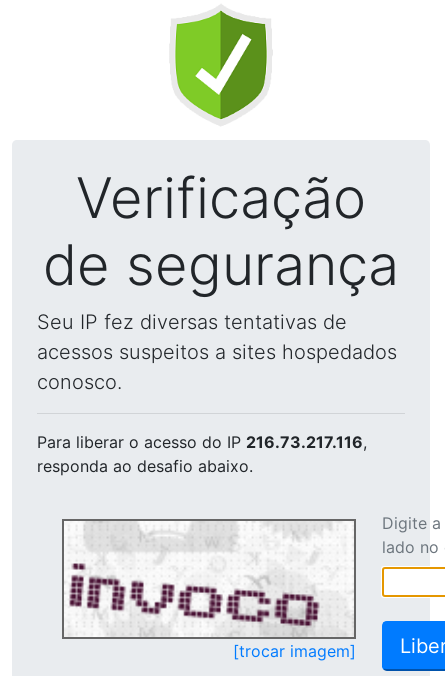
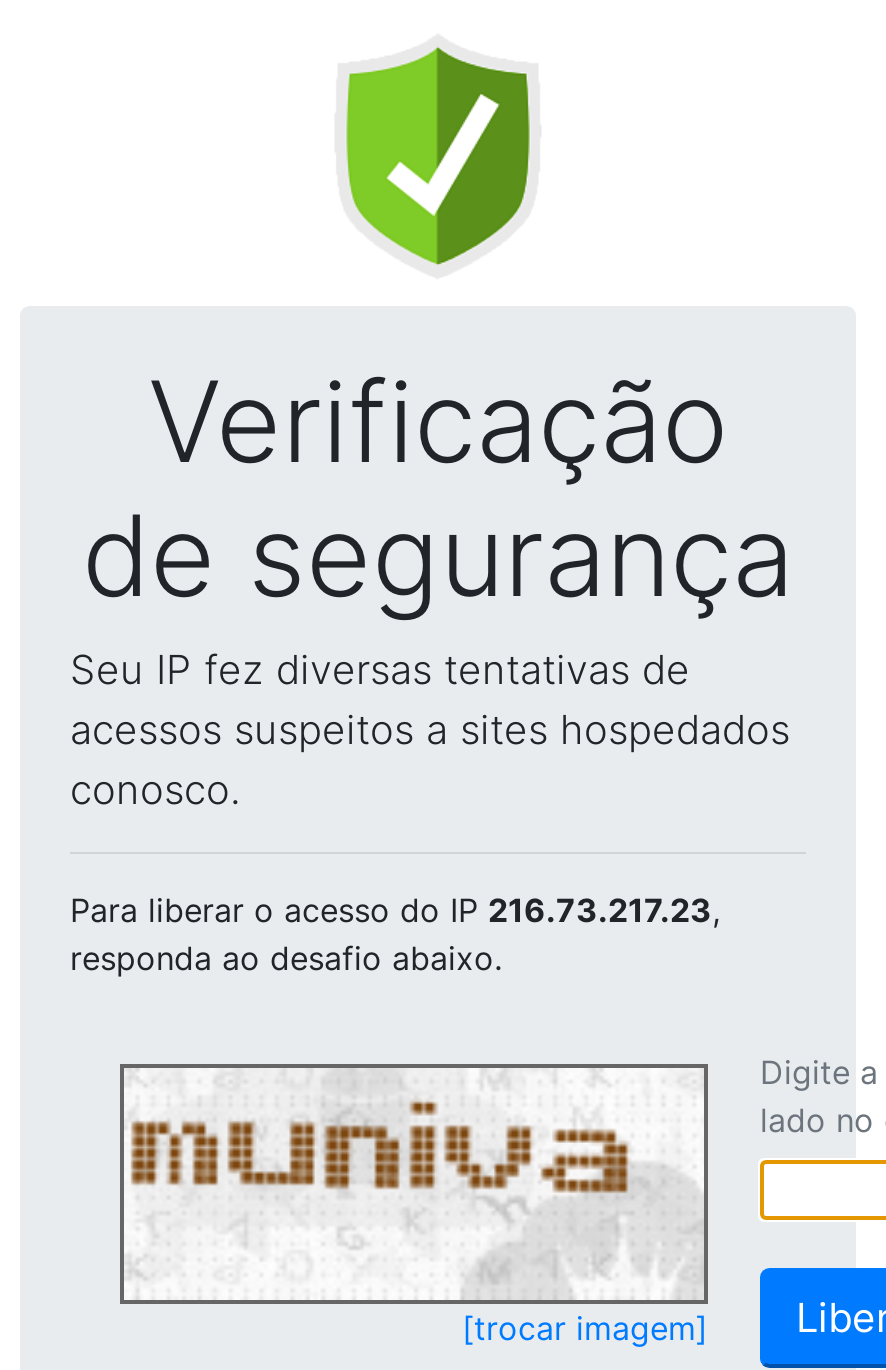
[37,432,367,452] Para liberar o acesso do IP 216.73.217.116, -> [70,890,720,930] Para liberar o acesso do IP 216.73.217.23,
[68,523,352,635] [image] -> [130,1072,698,1298] [image]

